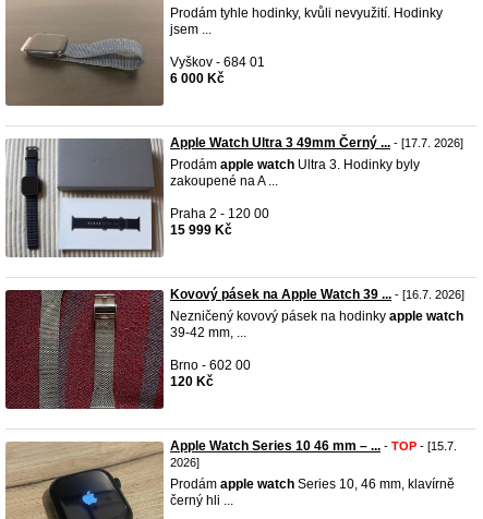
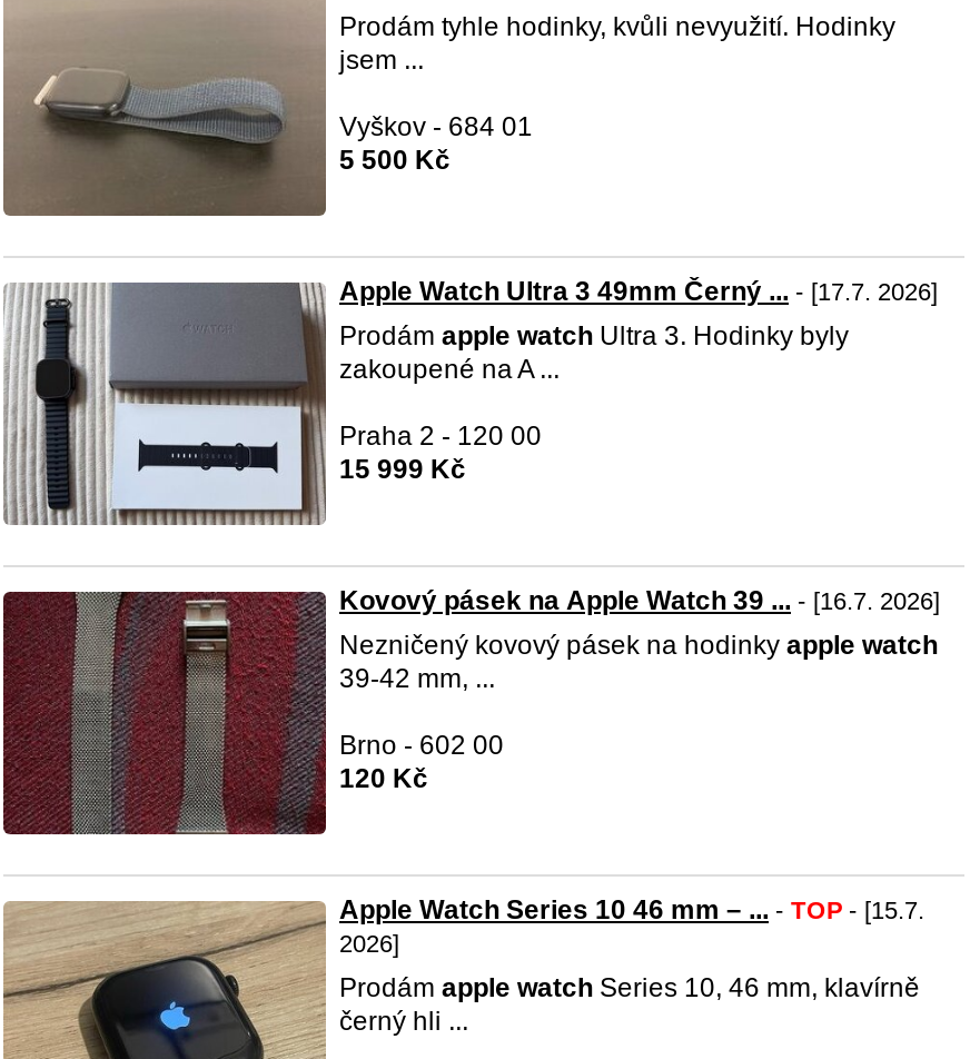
[170,71,225,86] 6 000 Kč -> [339,145,451,176] 5 500 Kč

